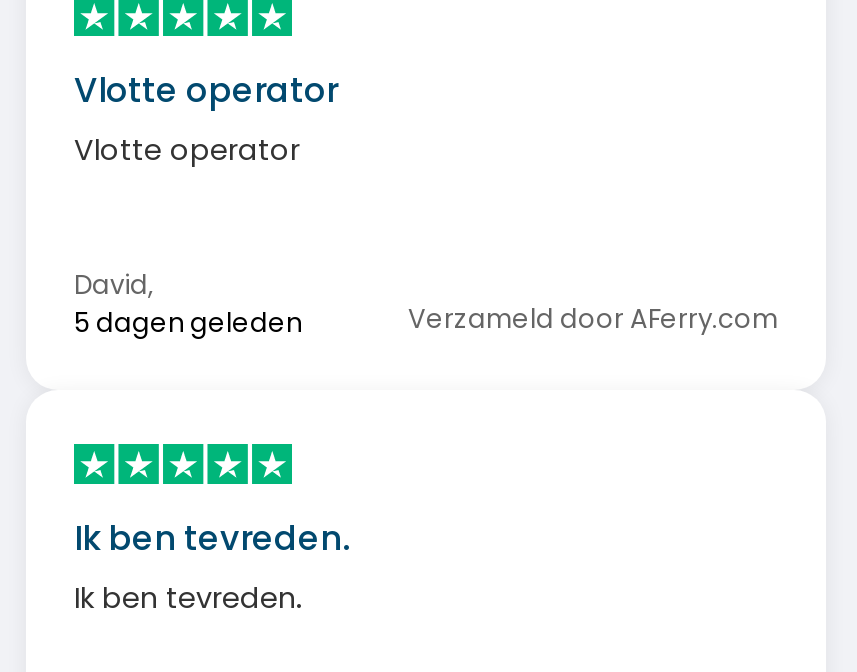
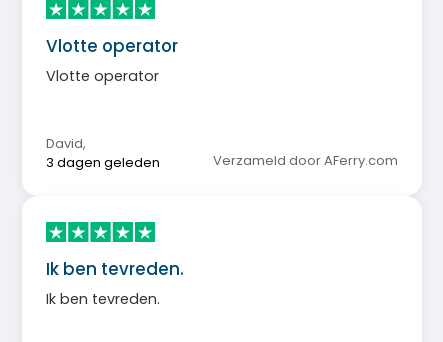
[74,304,302,342] 5 dagen geleden -> [46,153,160,172] 3 dagen geleden

